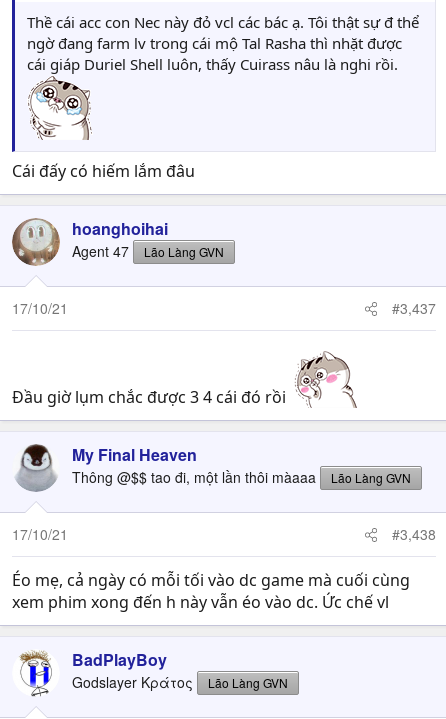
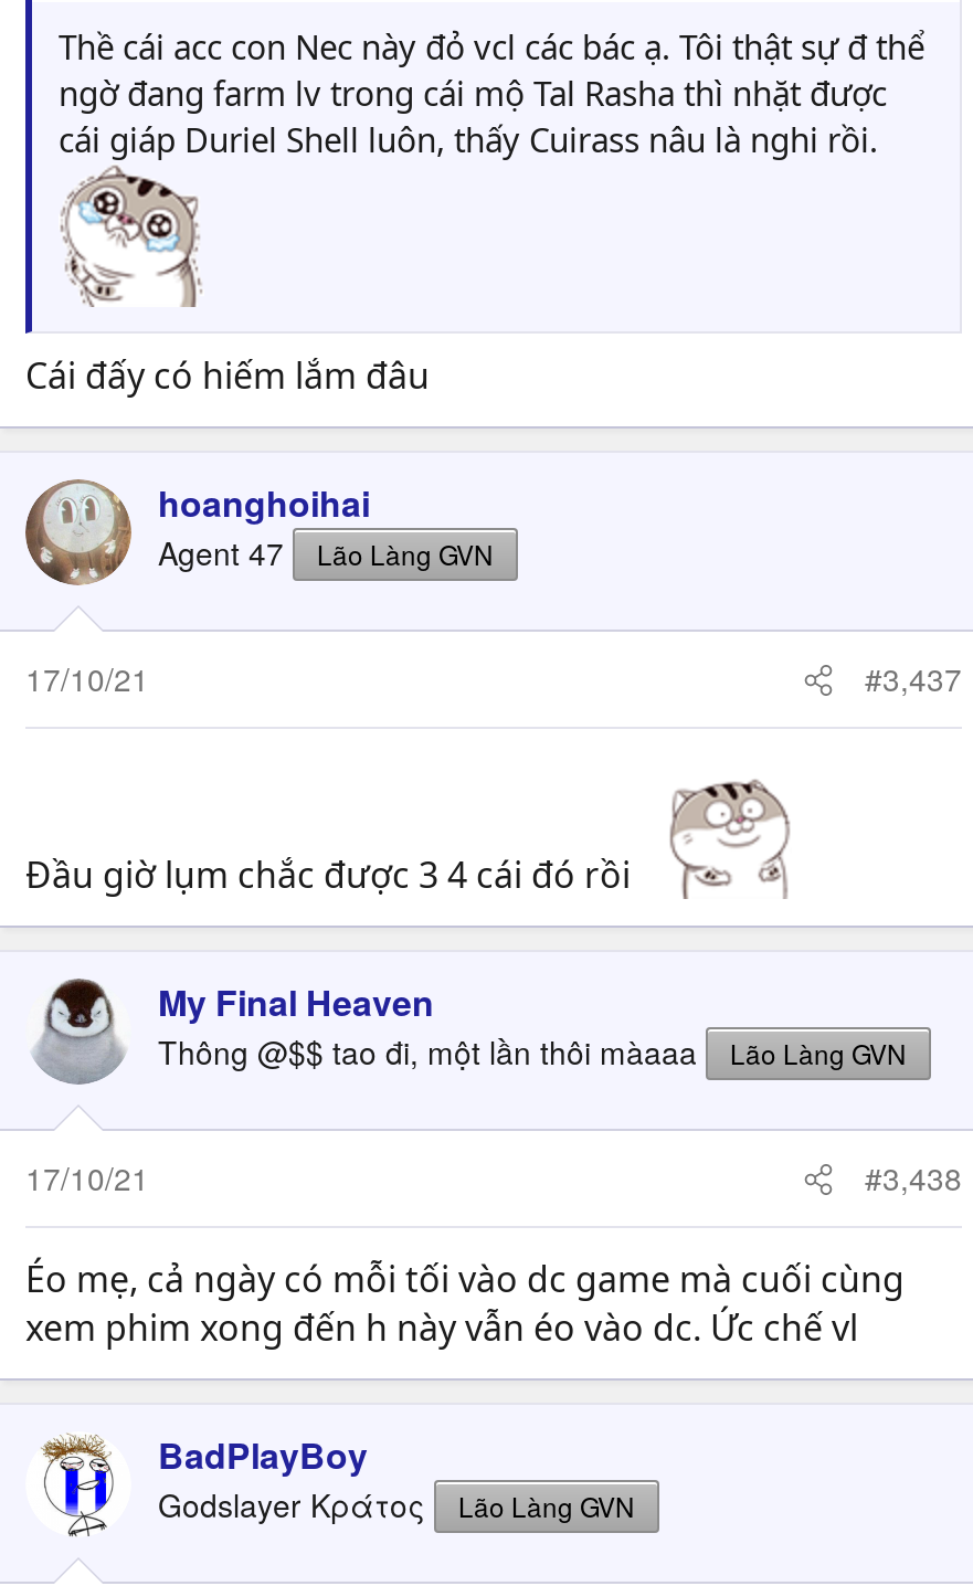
[294,350,358,408] [image] -> [653,773,792,897] [image]

